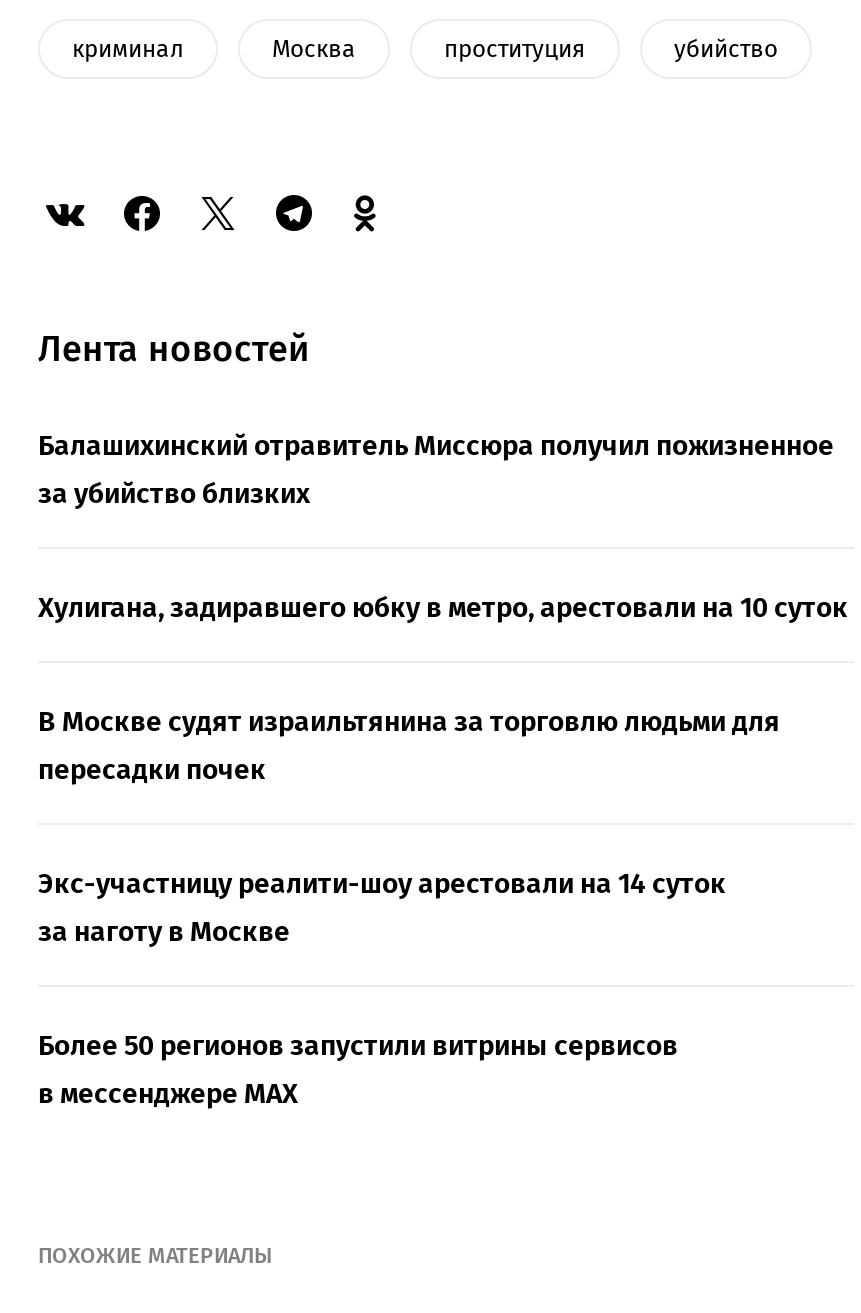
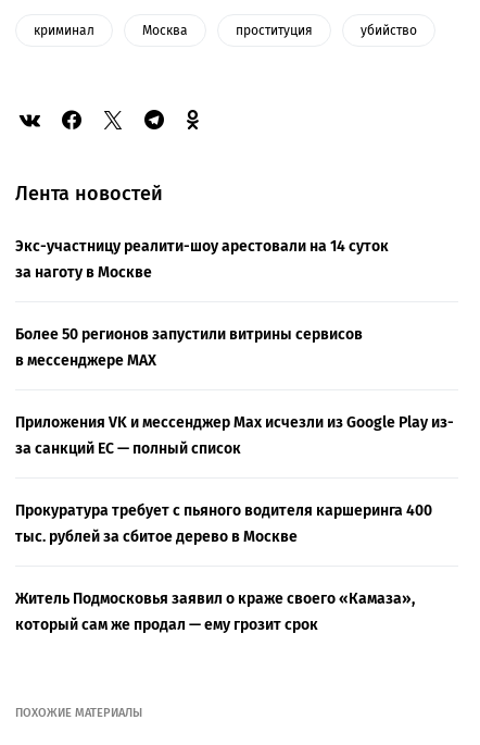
[38,429,848,787] Балашихинский отравитель Миссюра получил пожизненное | за убийство близких | Хулигана, задиравшего юбку в метро, арестовали на 10 суток | В Москве судят израильтянина за торговлю людьми для | пересадки почек -> none
moved [38,867,726,1111] -> [15,237,389,370]: Экс-участницу реалити-шоу арестовали на 14 суток | за наготу в Москве | Более 50 регионов запустили витрины сервисов | в мессенджере МАХ
none -> [15,413,454,634] Приложения VK и мессенджер Max исчезли из Google Play из- | за санкций ЕС — полный список | Прокуратура требует с пьяного водителя каршеринга 400 | тыс. рублей за сбитое дерево в Москве | Житель Подмосковья заявил о краже своего «Камаза», | который сам же продал — ему грозит срок

